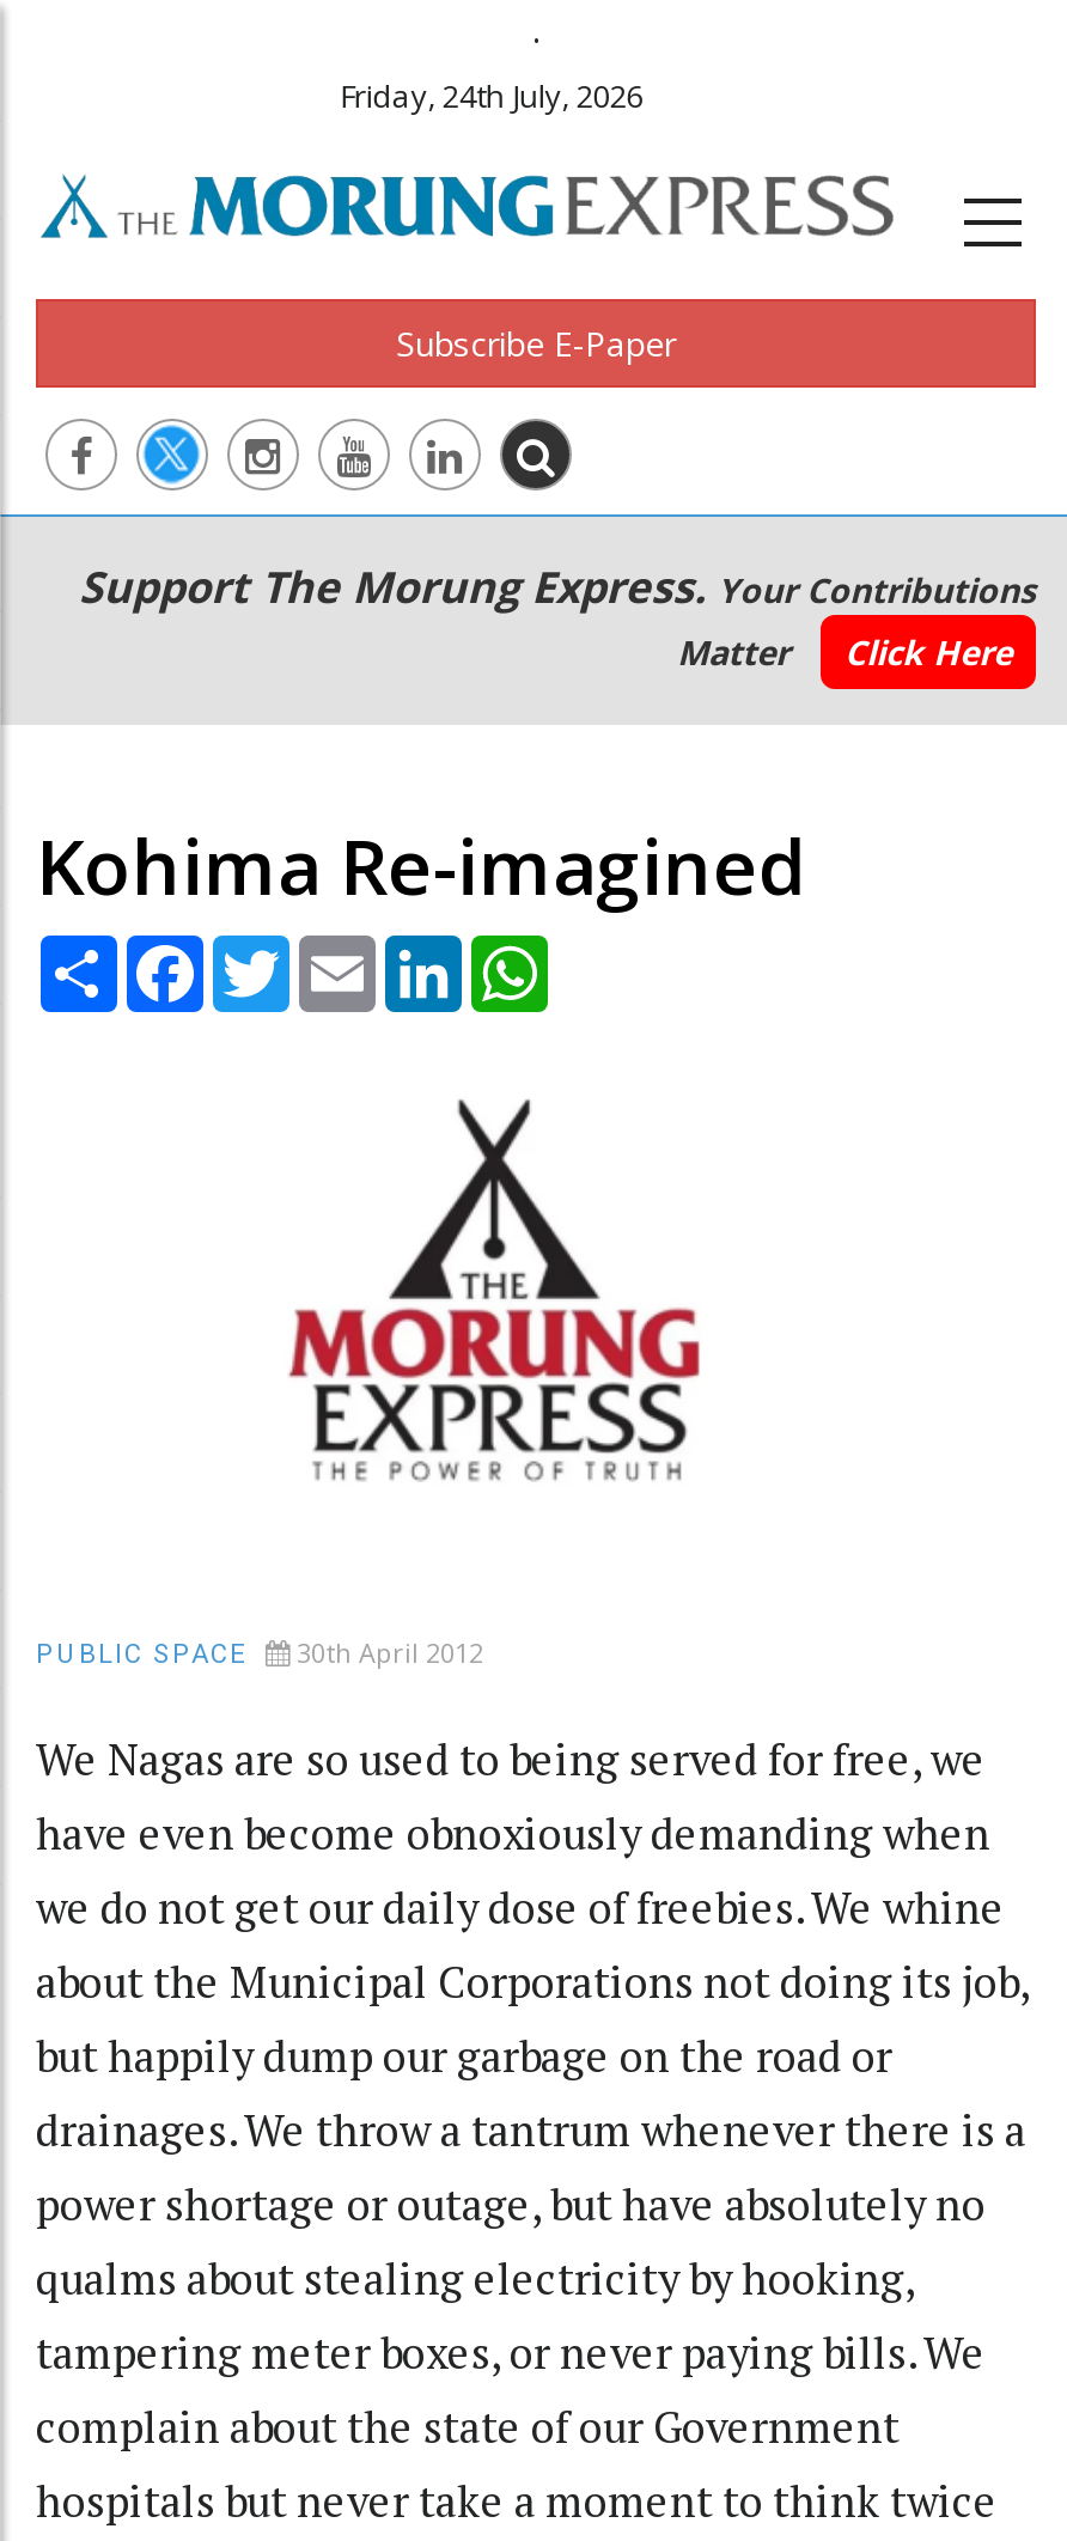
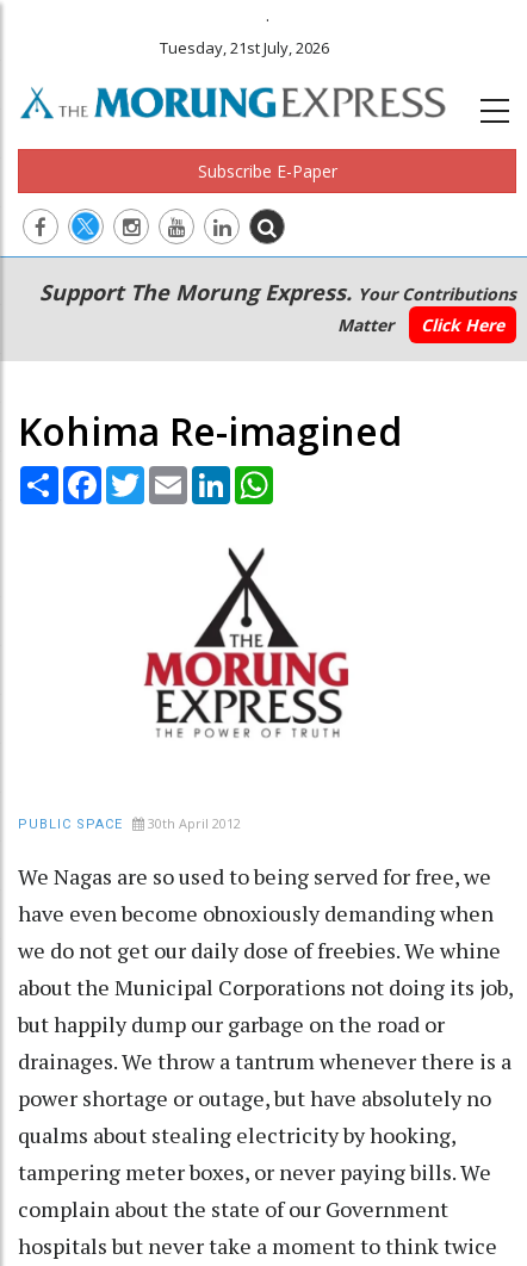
[339,74,643,117] Friday, 24th July, 2026 -> [160,37,329,58] Tuesday, 21st July, 2026

